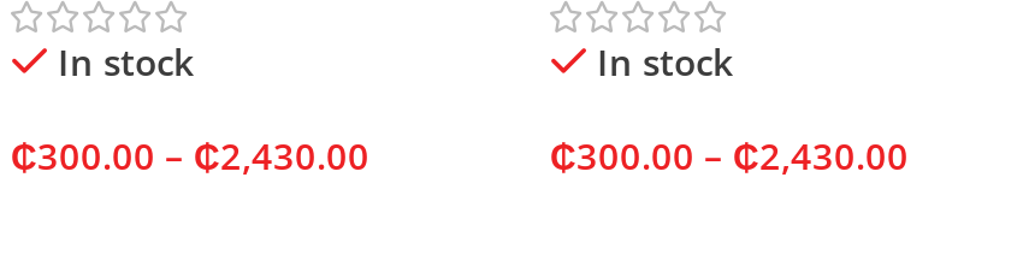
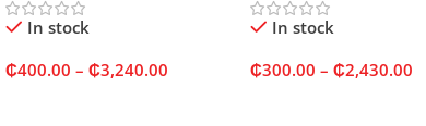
[11,131,369,179] ₵300.00 – ₵2,430.00 -> [5,59,168,81] ₵400.00 – ₵3,240.00

